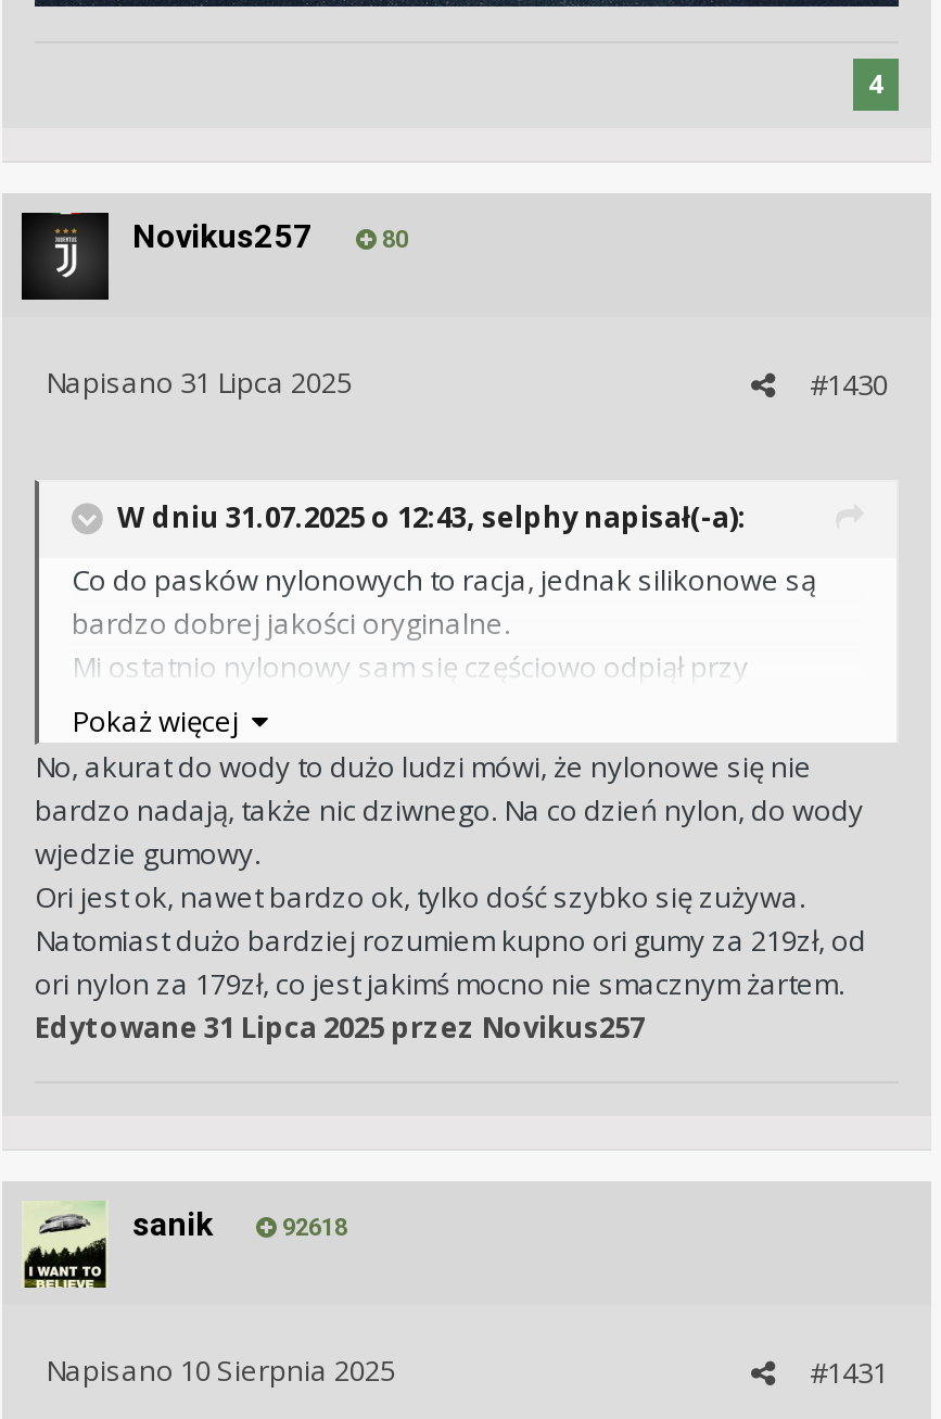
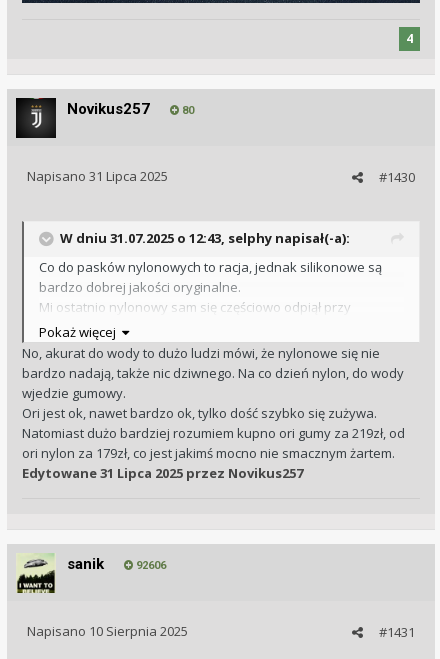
[276,1213,347,1241] 92618 -> [133,558,166,571] 92606

